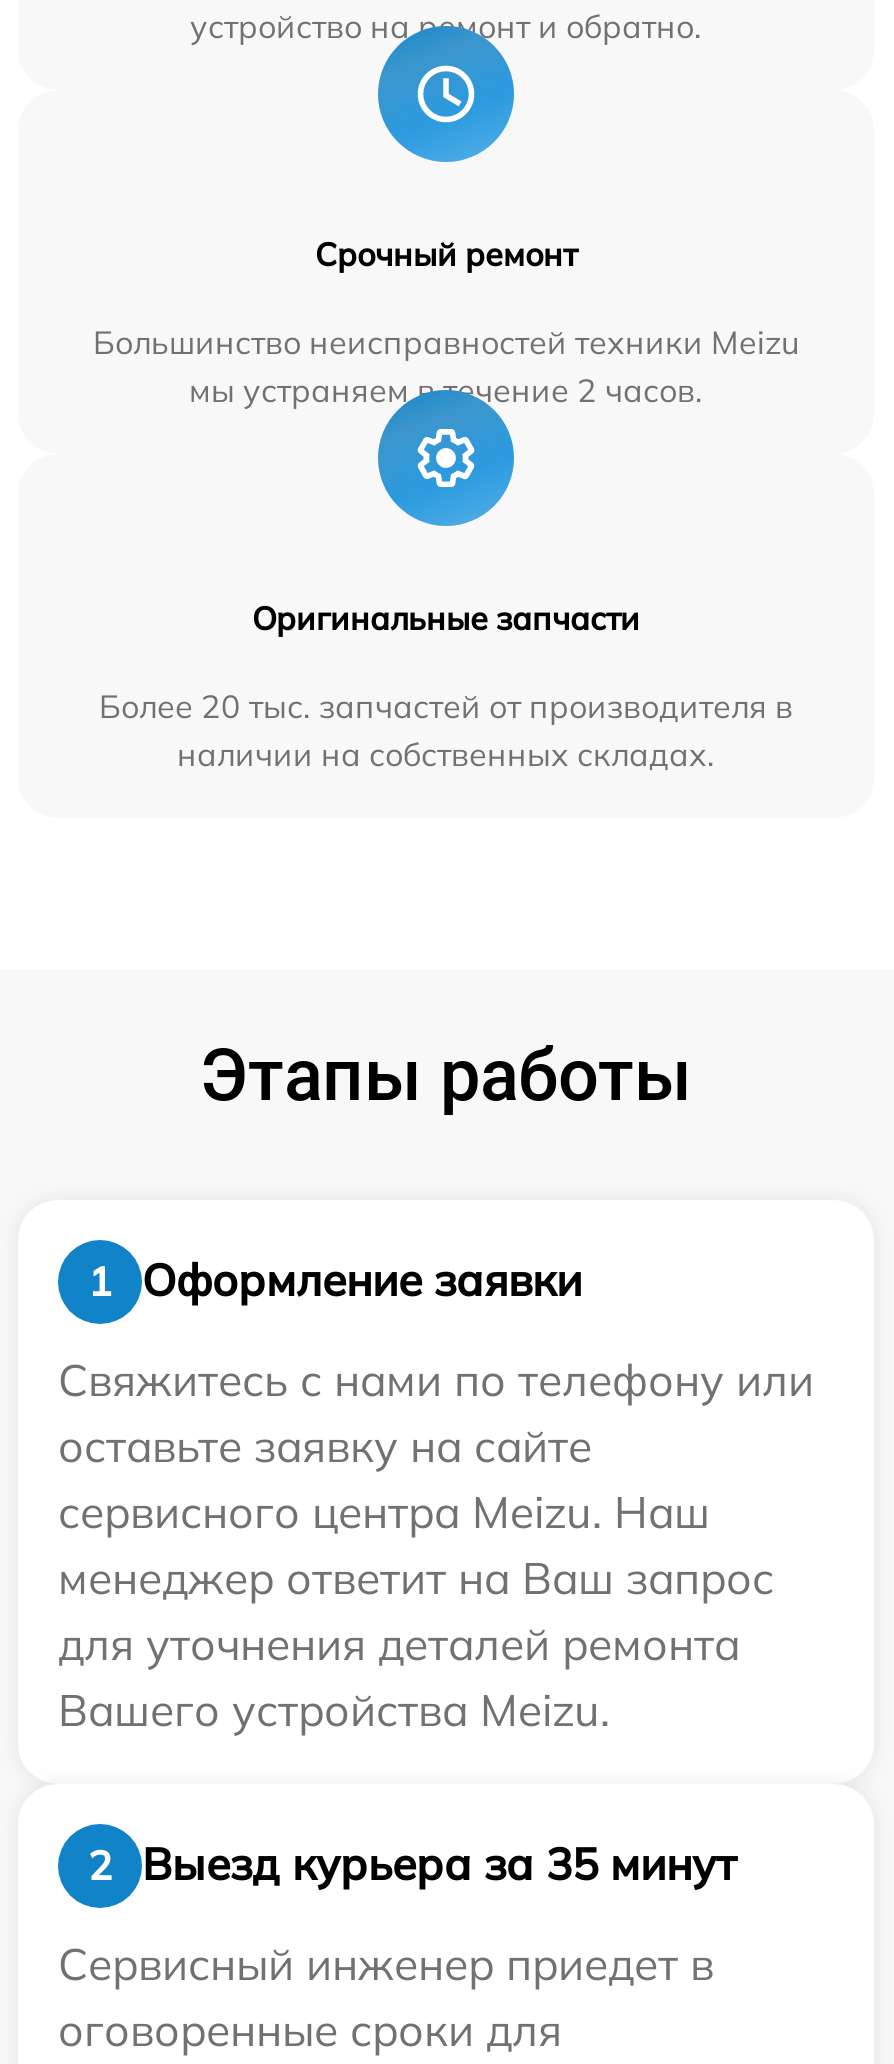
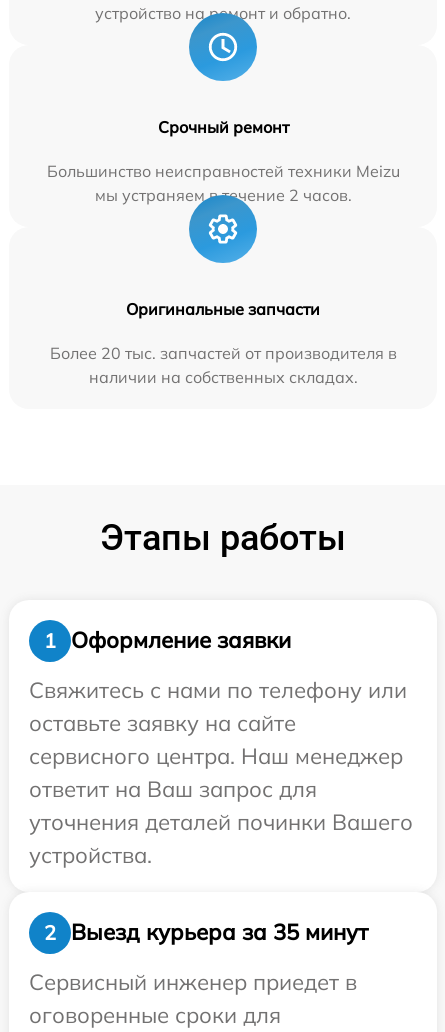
[58,1483,774,1737] сервисного центра Meizu. Наш | менеджер ответит на Ваш запрос | для уточнения деталей ремонта | Вашего устройства Meizu. -> [29,742,413,869] сервисного центра. Наш менеджер | ответит на Ваш запрос для | уточнения деталей починки Вашего | устройства.

